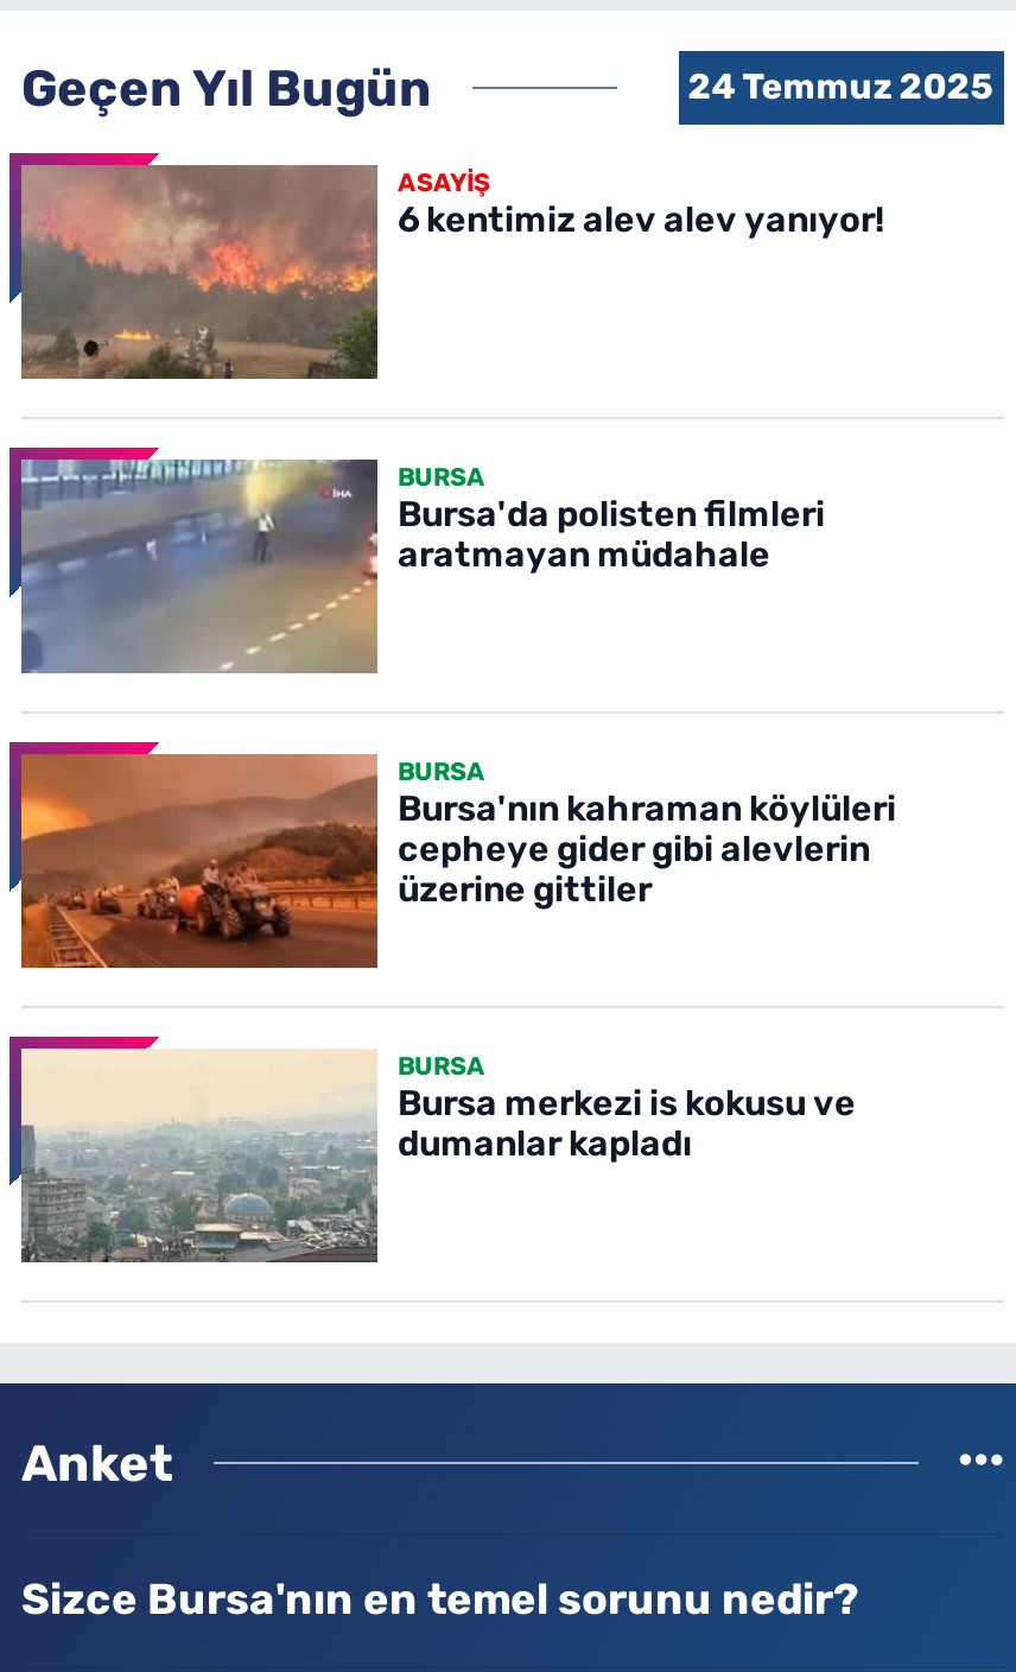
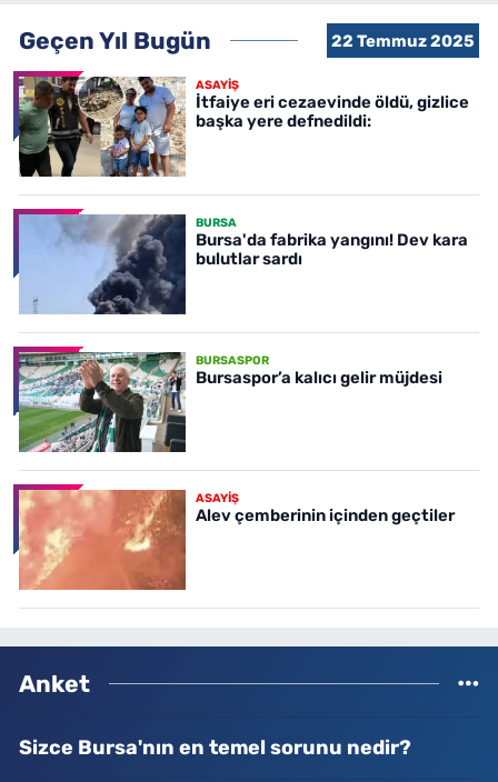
[688,66,994,108] 24 Temmuz 2025 -> [331,31,474,51] 22 Temmuz 2025
[14,150,884,380] [image] | 6 kentimiz alev alev yanıyor! -> [18,70,469,178] [image] | İtfaiye eri cezaevinde öldü, gizlice | başka yere defnedildi:
[14,444,825,674] [image] | Bursa'da polisten filmleri | aratmayan müdahale -> [18,208,467,314] [image] | Bursa'da fabrika yangını! Dev kara | bulutlar sardı
[14,739,896,971] [image] | BURSA | Bursa'nın kahraman köylüleri | cepheye gider gibi alevlerin | üzerine gittiler -> [18,345,442,453] [image] | BURSASPOR | Bursaspor’a kalıcı gelir müjdesi
[14,1033,856,1263] [image] | BURSA | Bursa merkezi is kokusu ve | dumanlar kapladı -> [18,483,454,591] [image] | ASAYİŞ | Alev çemberinin içinden geçtiler

